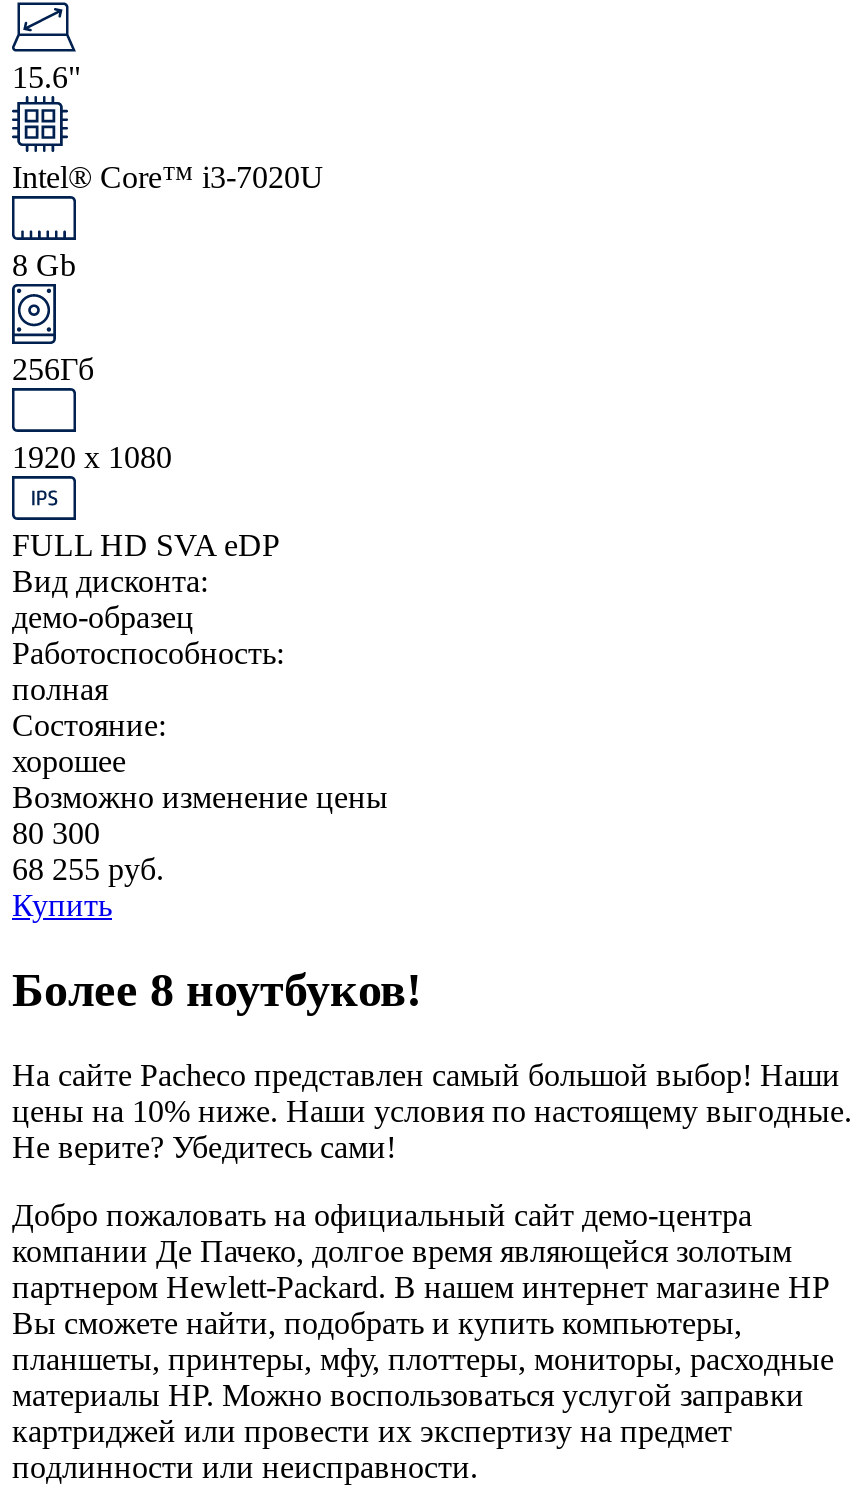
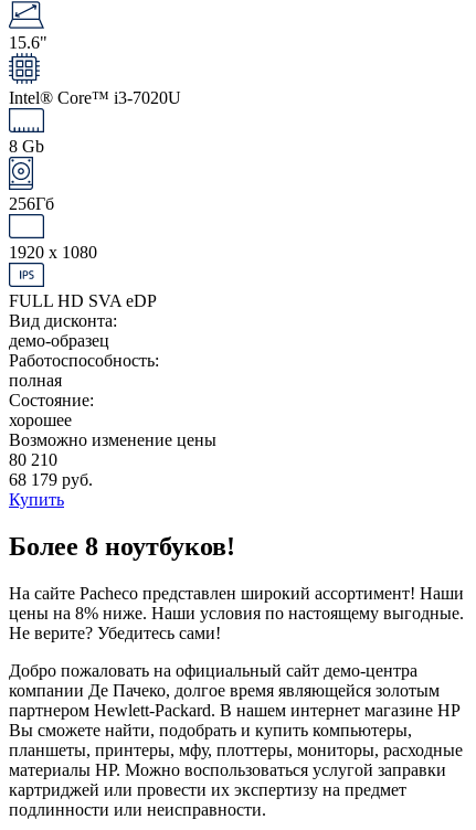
[12,816,100,850] 80 300 -> [9,450,57,469] 80 210
[12,852,164,886] 68 255 руб. -> [9,470,93,489] 68 179 руб.
[12,1057,852,1127] На сайте Pacheco представлен самый большой выбор! Наши | цены на 10% ниже. Наши условия по настоящему выгодные. -> [9,584,464,622] На сайте Pacheco представлен широкий ассортимент! Наши | цены на 8% ниже. Наши условия по настоящему выгодные.

